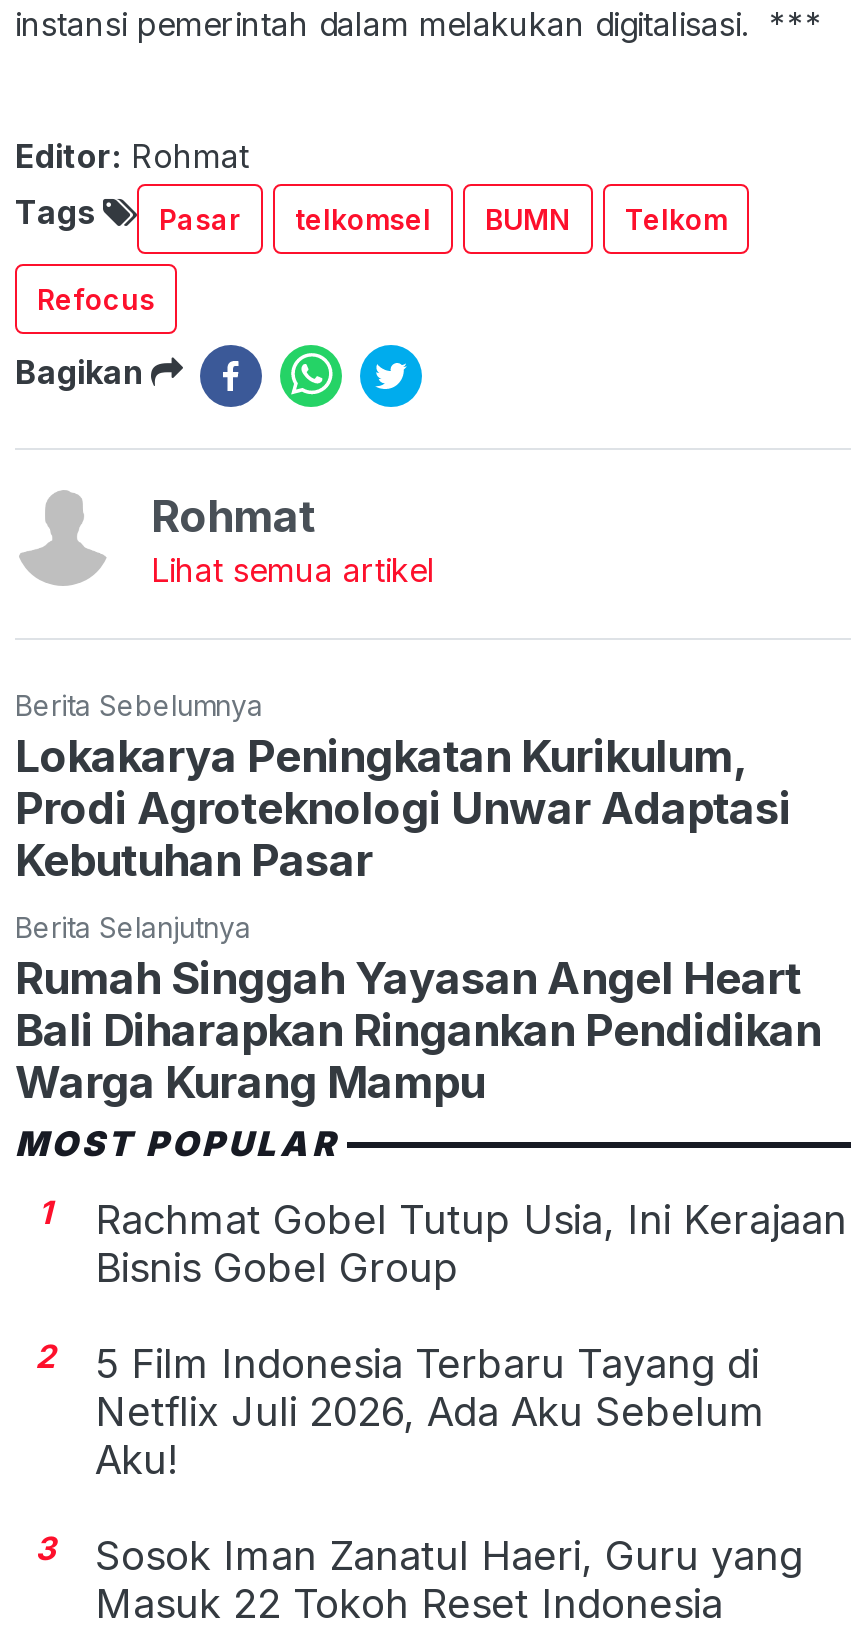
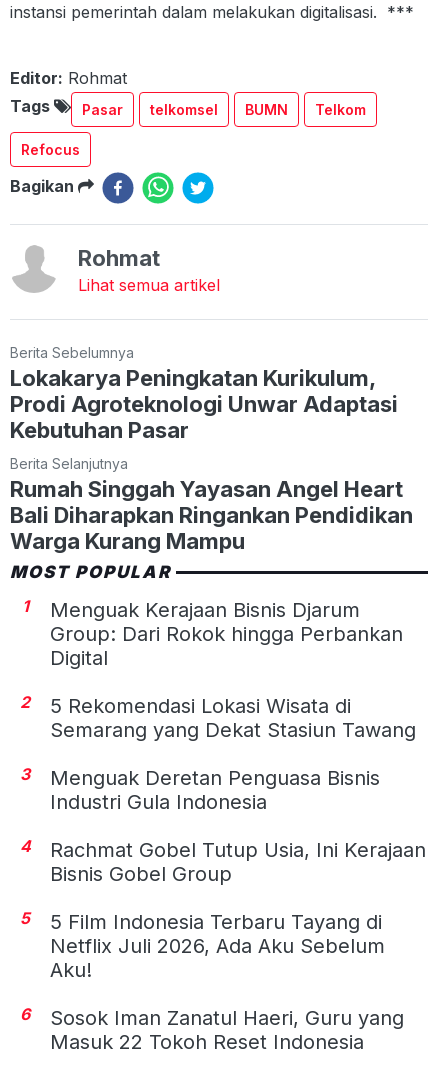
none -> [19,598,416,856] Menguak Kerajaan Bisnis Djarum | Group: Dari Rokok hingga Perbankan | Digital | 2 | 5 Rekomendasi Lokasi Wisata di | Semarang yang Dekat Stasiun Tawang | 3 | Menguak Deretan Penguasa Bisnis | Industri Gula Indonesia | 4
[35,1337,759,1389] 2 5 Film Indonesia Terbaru Tayang di -> [20,908,382,934] 5 5 Film Indonesia Terbaru Tayang di
[35,1529,803,1581] 3 Sosok Iman Zanatul Haeri, Guru yang -> [20,1004,404,1030] 6 Sosok Iman Zanatul Haeri, Guru yang

